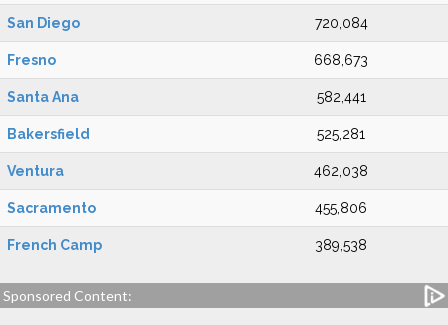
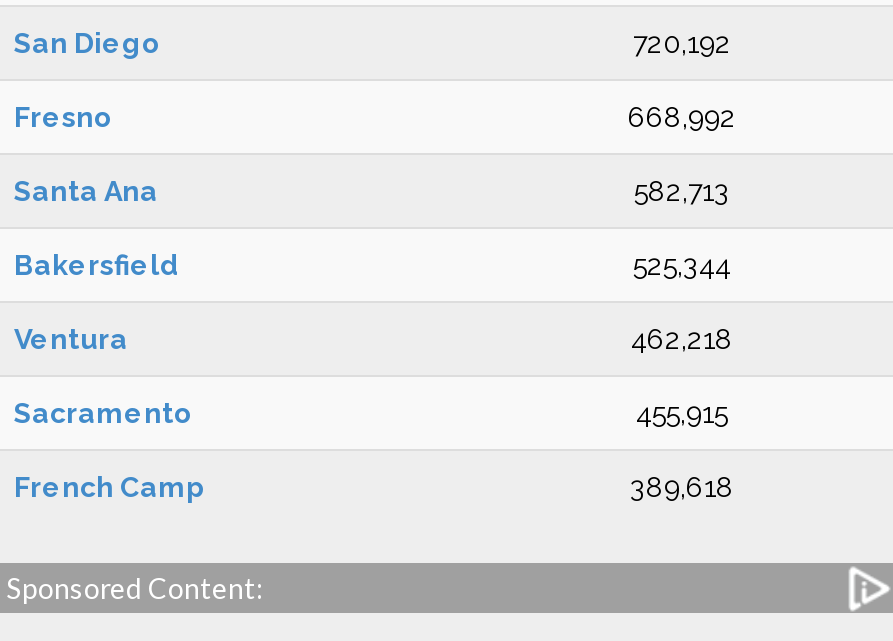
[314,15,367,31] 720,084 -> [633,27,731,59] 720,192
[314,52,368,68] 668,673 -> [628,101,736,133] 668,992
[316,89,365,105] 582,441 -> [634,175,730,207] 582,713
[317,126,365,142] 525,281 -> [633,249,731,281] 525,344
[314,163,368,179] 462,038 -> [631,323,733,355] 462,218
[315,200,367,216] 455,806 -> [636,397,728,429] 455,915
[315,237,367,253] 389,538 -> [630,471,734,503] 389,618

